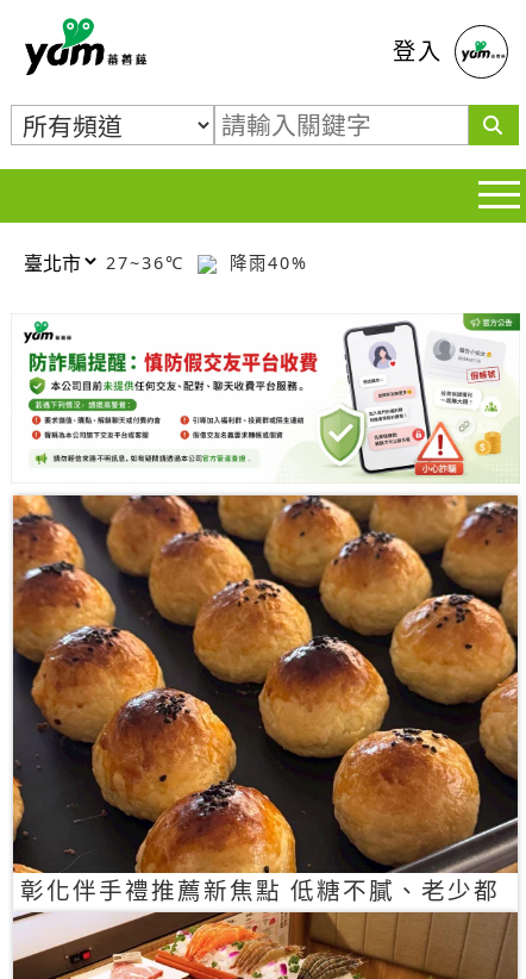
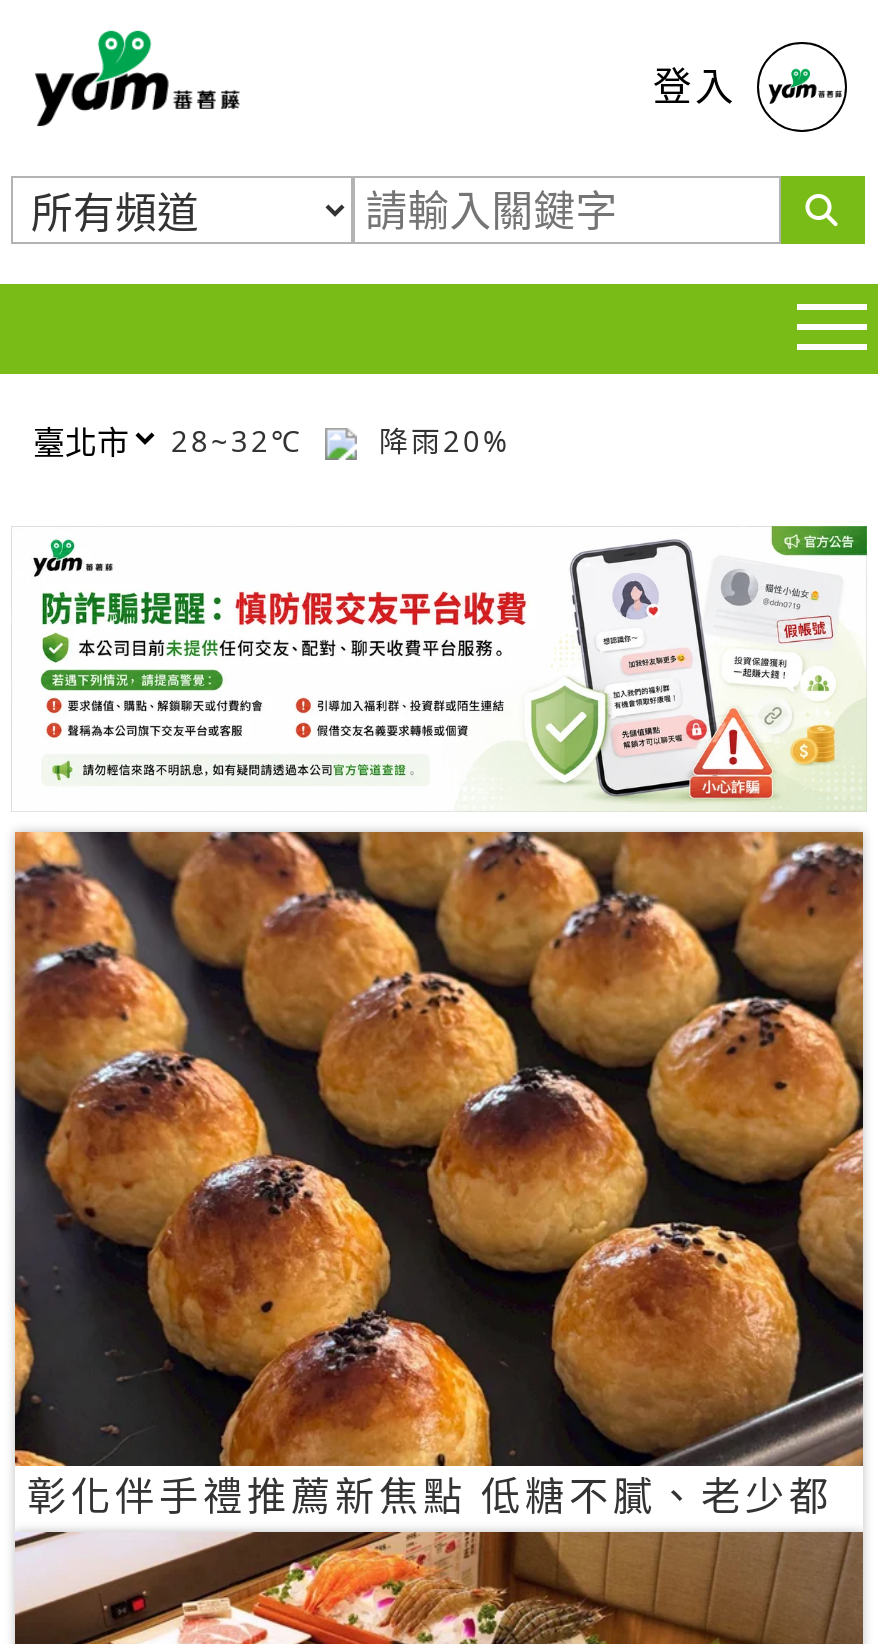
[106,251,192,273] 27~36℃ -> [171,421,315,459] 28~32℃
[223,251,308,273] 降雨40% -> [367,421,511,459] 降雨20%

